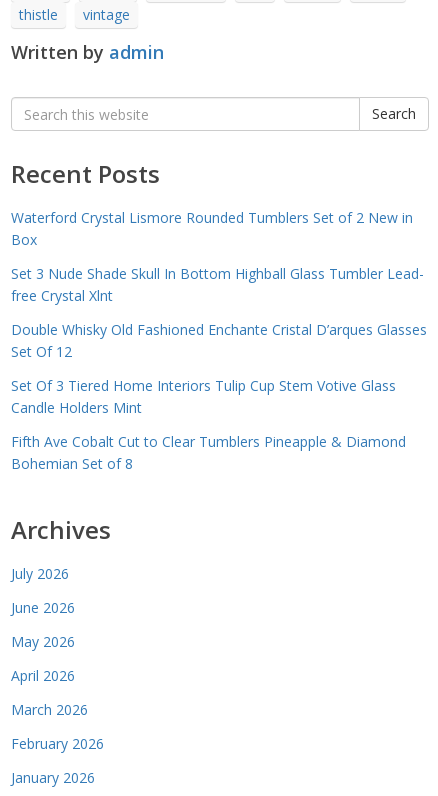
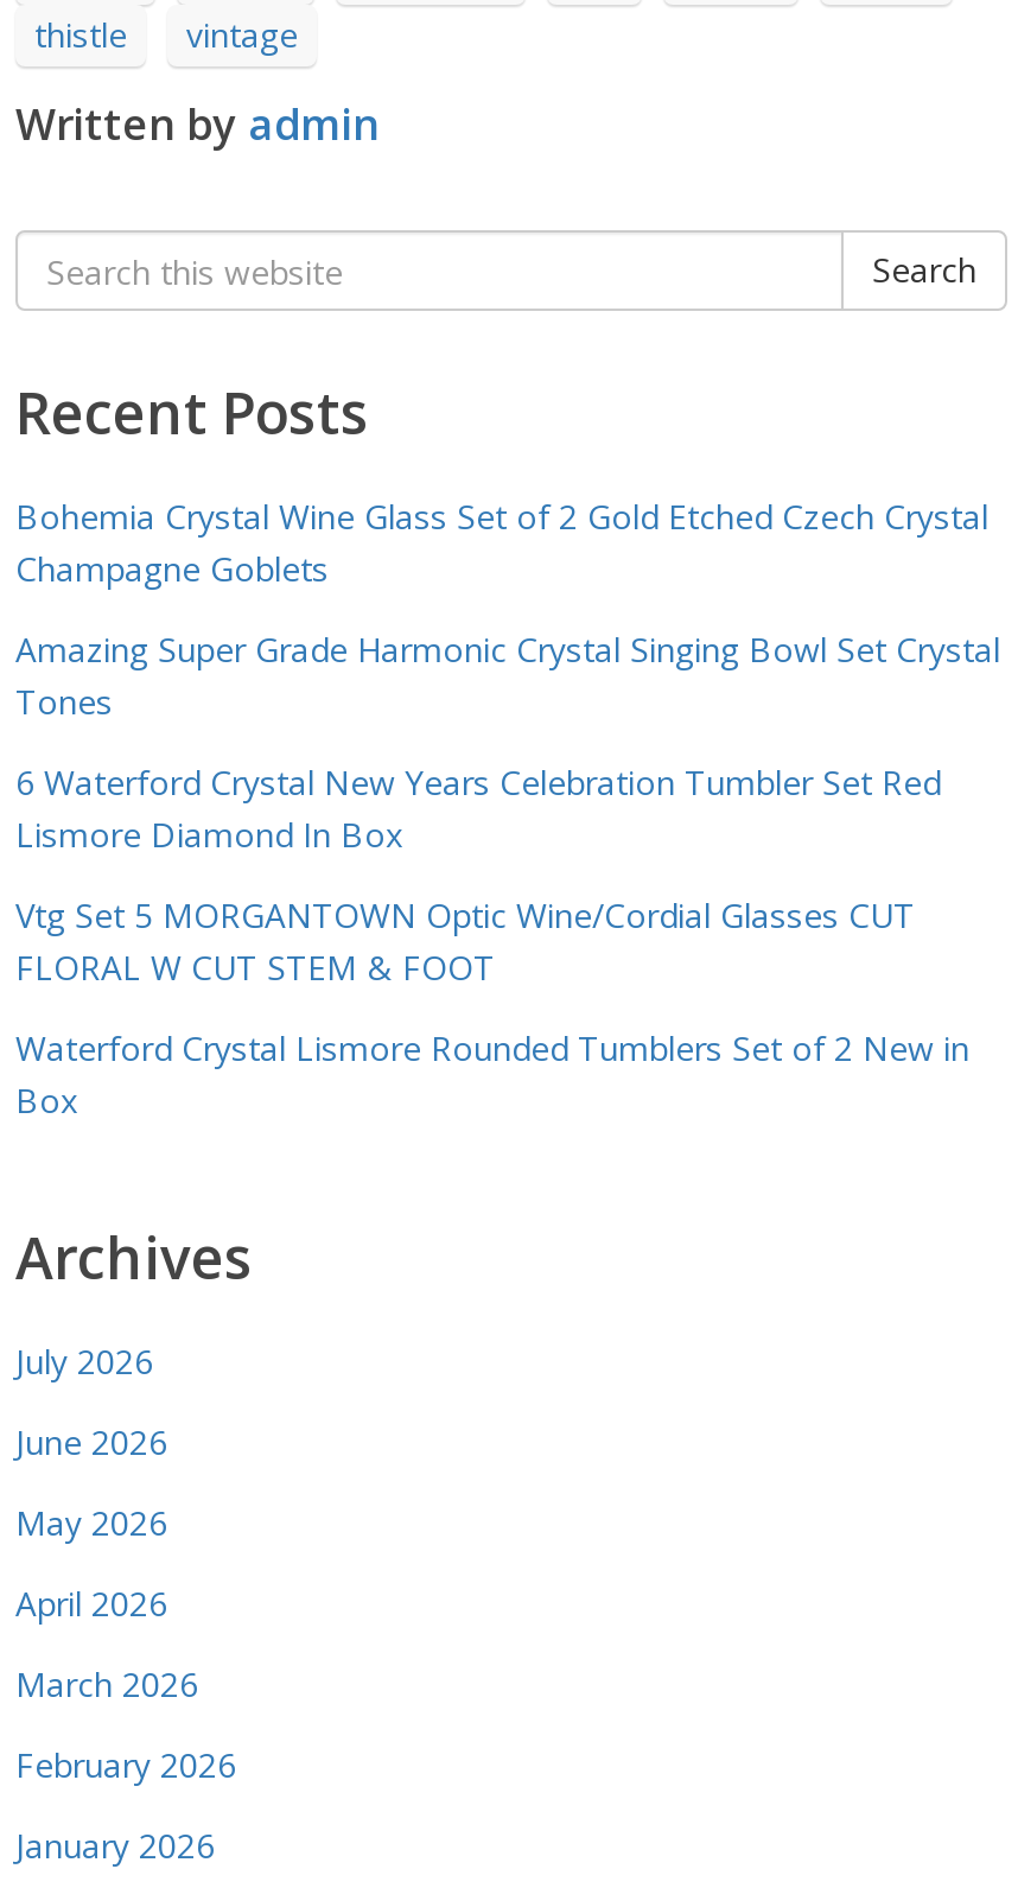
none -> [15,494,1000,990] Bohemia Crystal Wine Glass Set of 2 Gold Etched Czech Crystal | Champagne Goblets | Amazing Super Grade Harmonic Crystal Singing Bowl Set Crystal | Tones | 6 Waterford Crystal New Years Celebration Tumbler Set Red | Lismore Diamond In Box | Vtg Set 5 MORGANTOWN Optic Wine/Cordial Glasses CUT | FLORAL W CUT STEM & FOOT
moved [11,208,413,249] -> [15,1025,969,1123]: Waterford Crystal Lismore Rounded Tumblers Set of 2 New in | Box
[11,264,427,473] Set 3 Nude Shade Skull In Bottom Highball Glass Tumbler Lead- | free Crystal Xlnt | Double Whisky Old Fashioned Enchante Cristal D’arques Glasses | Set Of 12 | Set Of 3 Tiered Home Interiors Tulip Cup Stem Votive Glass | Candle Holders Mint | Fifth Ave Cobalt Cut to Clear Tumblers Pineapple & Diamond | Bohemian Set of 8 -> none

